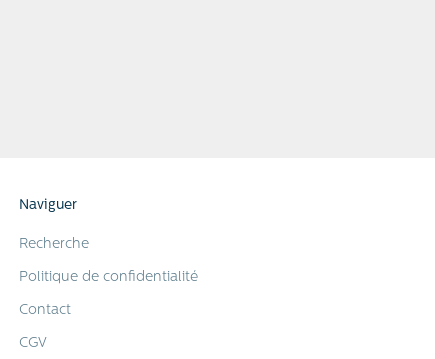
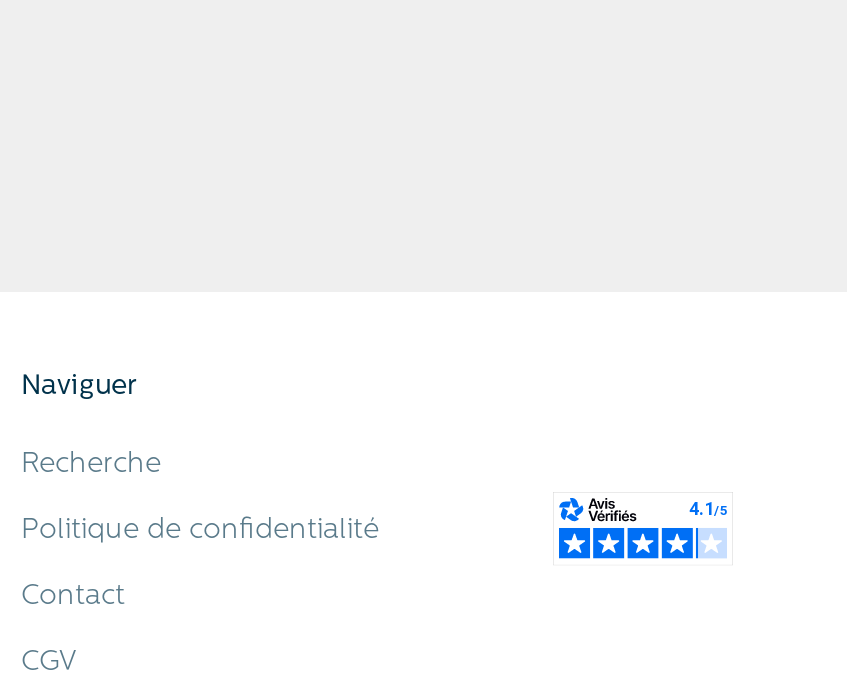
none -> [555,495,731,563] [image]

